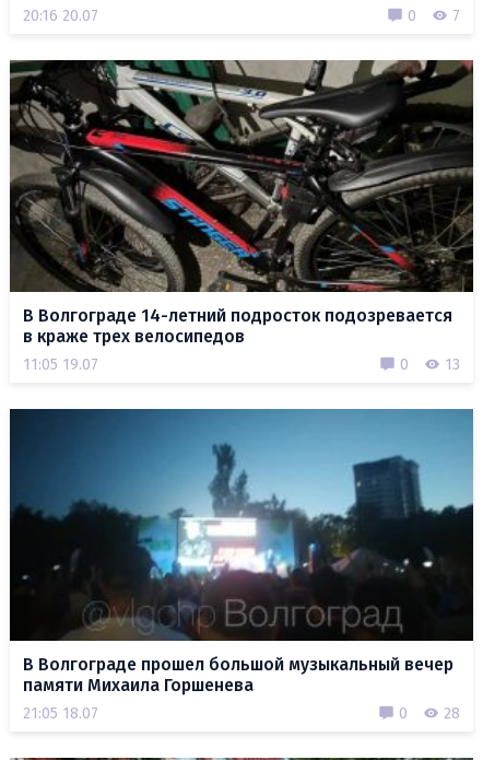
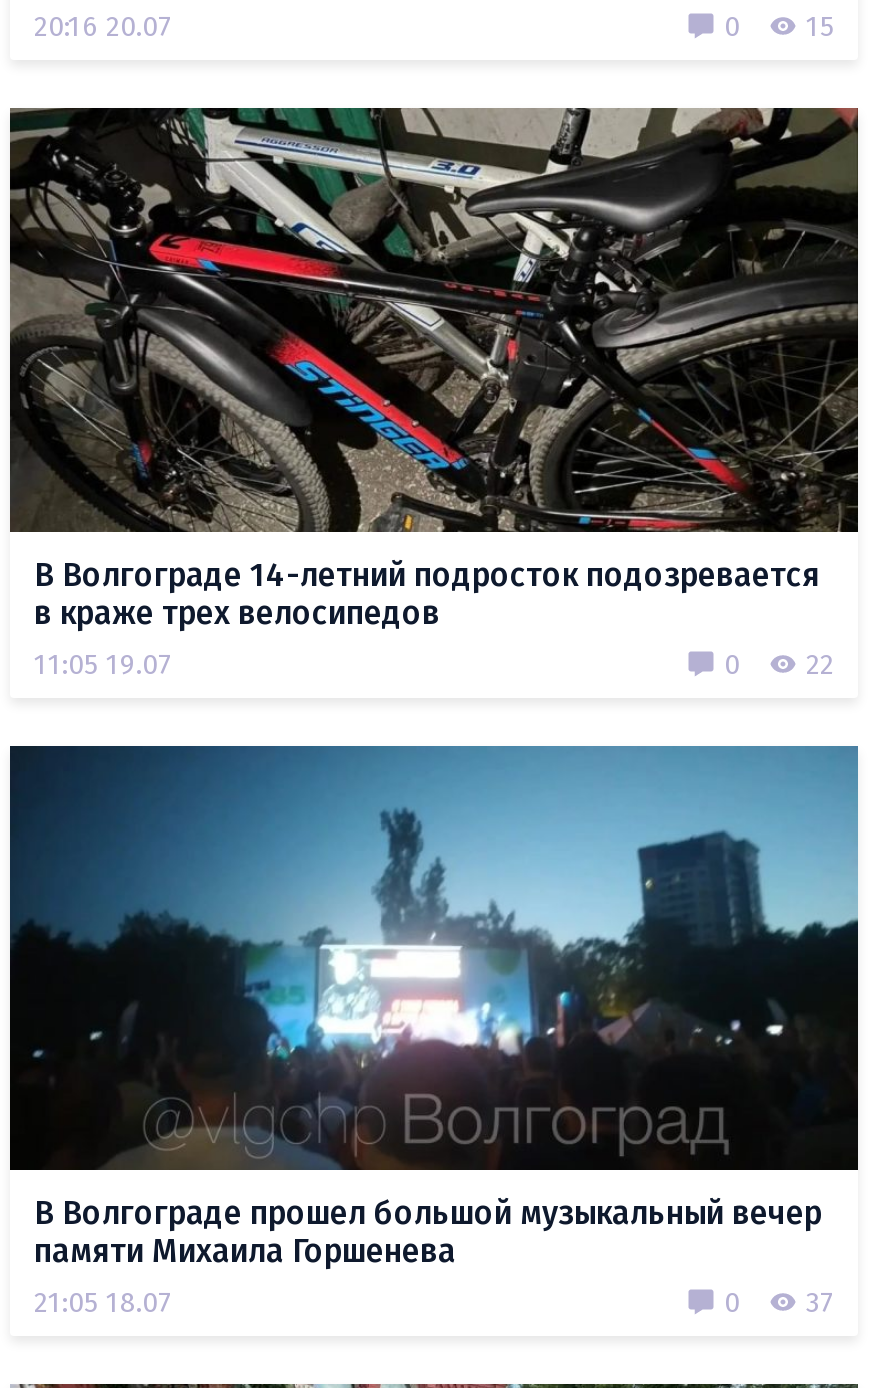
[408,6,460,25] 0 7 -> [724,9,834,43] 0 15
[400,355,460,373] 0 13 -> [724,647,834,681] 0 22
[399,704,460,722] 0 28 -> [724,1285,834,1319] 0 37

